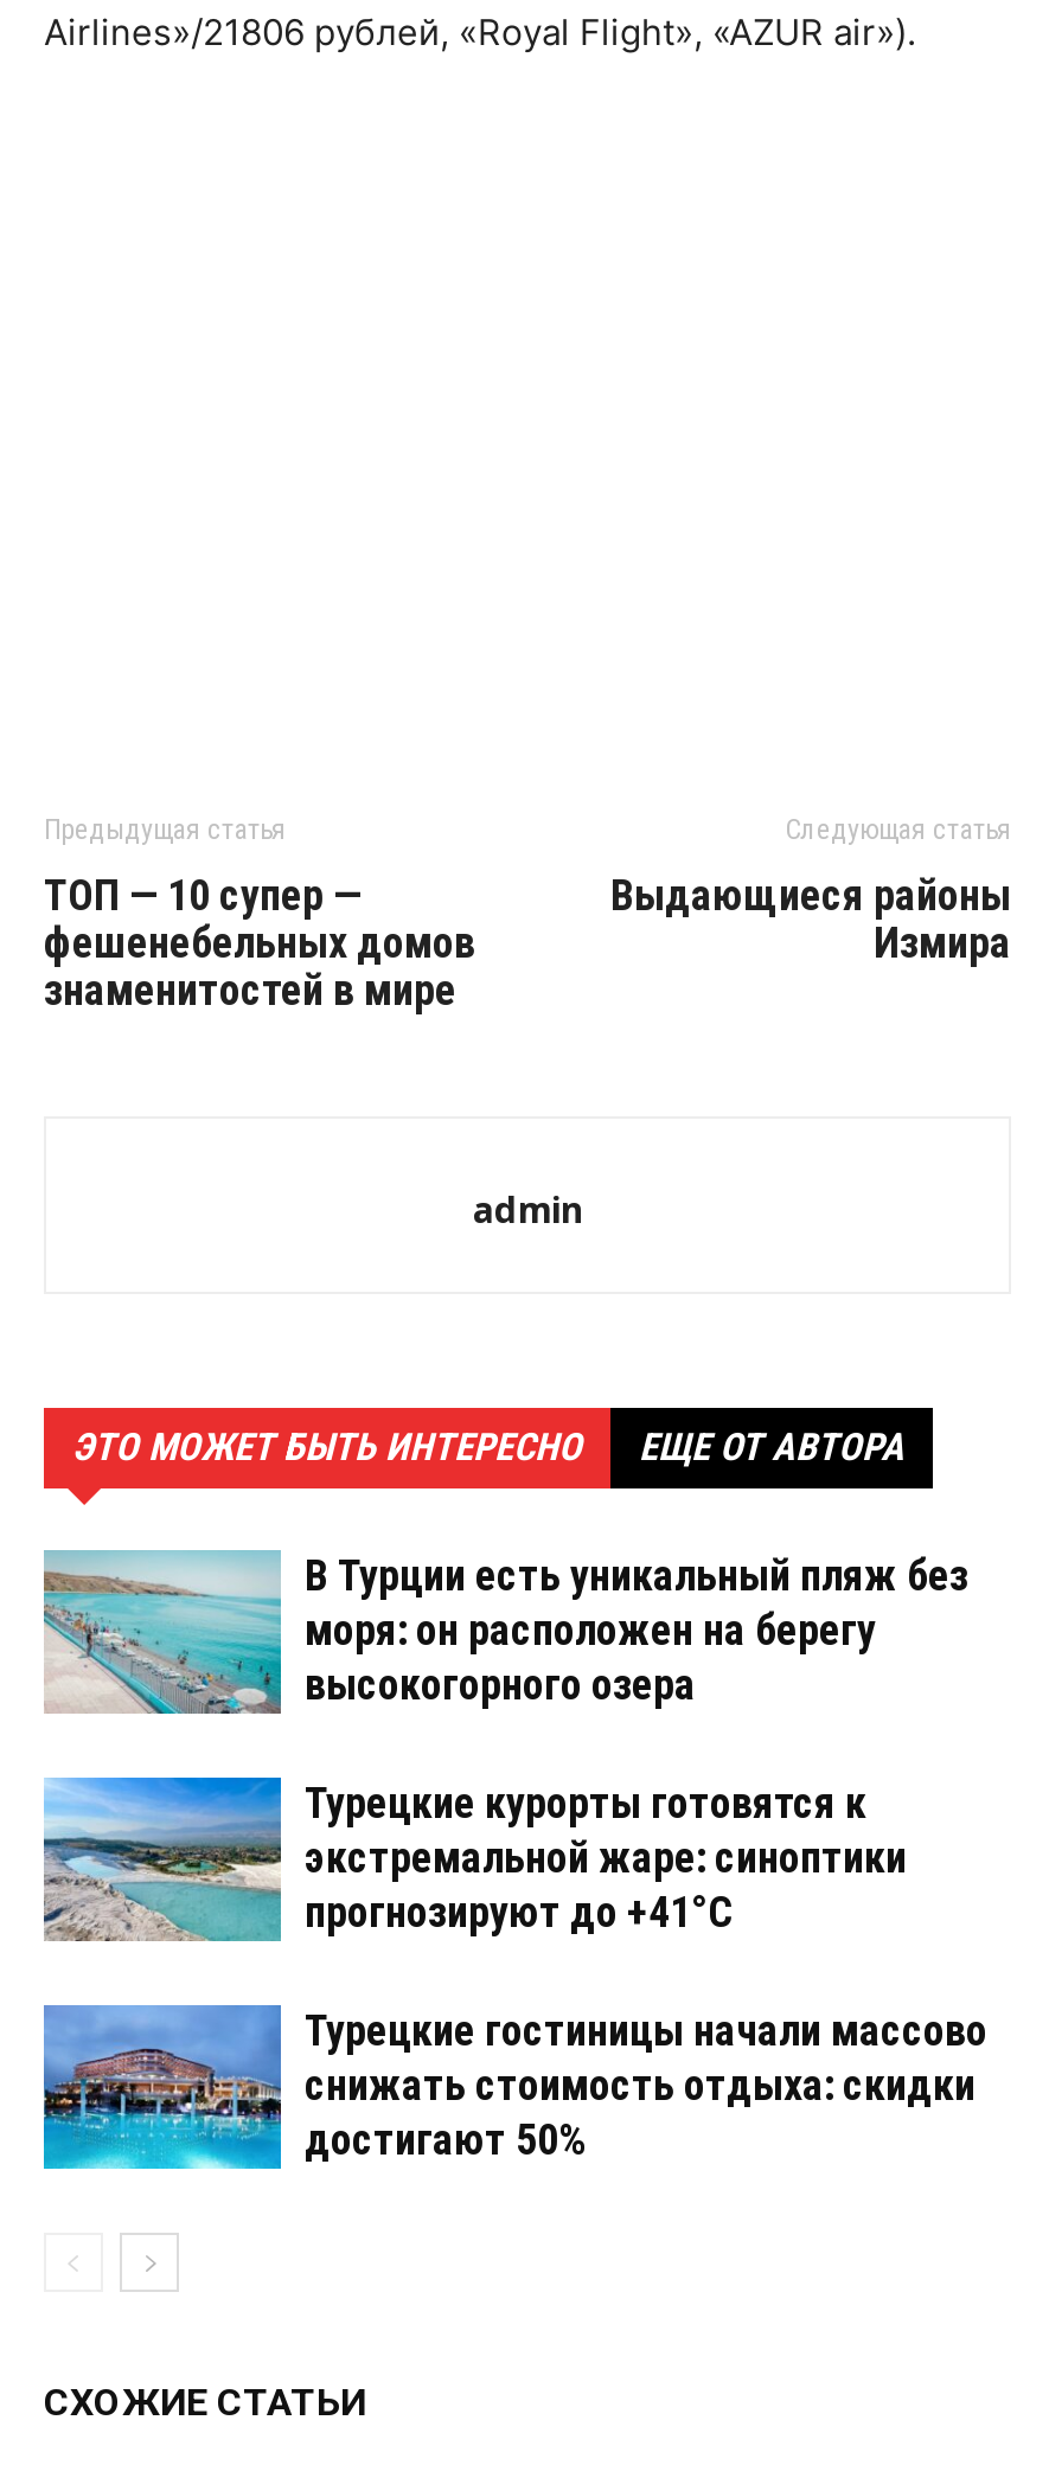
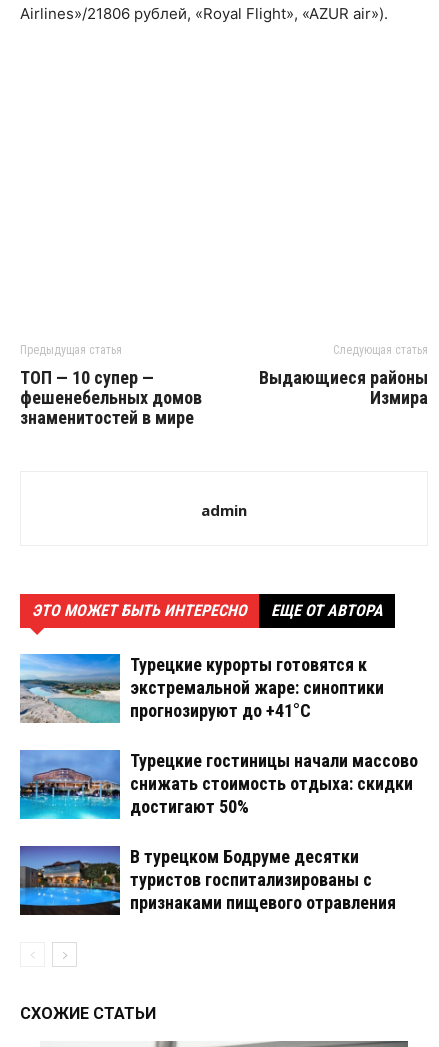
[41,1550,968,1716] [image] | В Турции есть уникальный пляж без | моря: он расположен на берегу | высокогорного озера -> none
moved [39,1775,987,2164] -> [18,653,418,817]: [image] | Турецкие курорты готовятся к | экстремальной жаре: синоптики | прогнозируют до +41°C | Турецкие гостиницы начали массово | снижать стоимость отдыха: скидки | достигают 50%
none -> [19,846,396,916] [image] | В турецком Бодруме десятки | туристов госпитализированы с | признаками пищевого отравления

